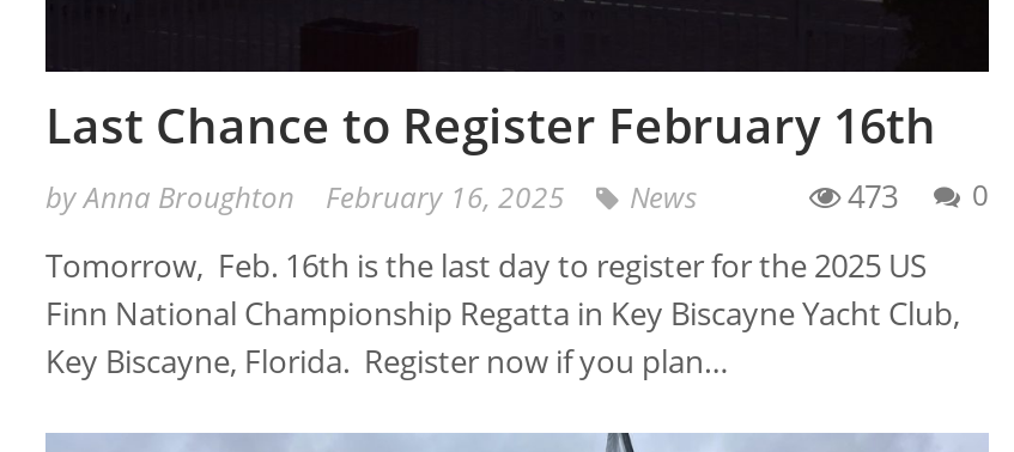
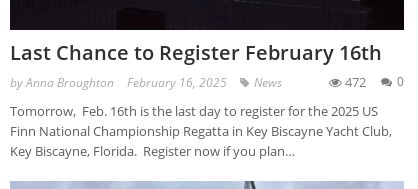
[840,174,989,217] 473 0 -> [342,73,404,91] 472 0

